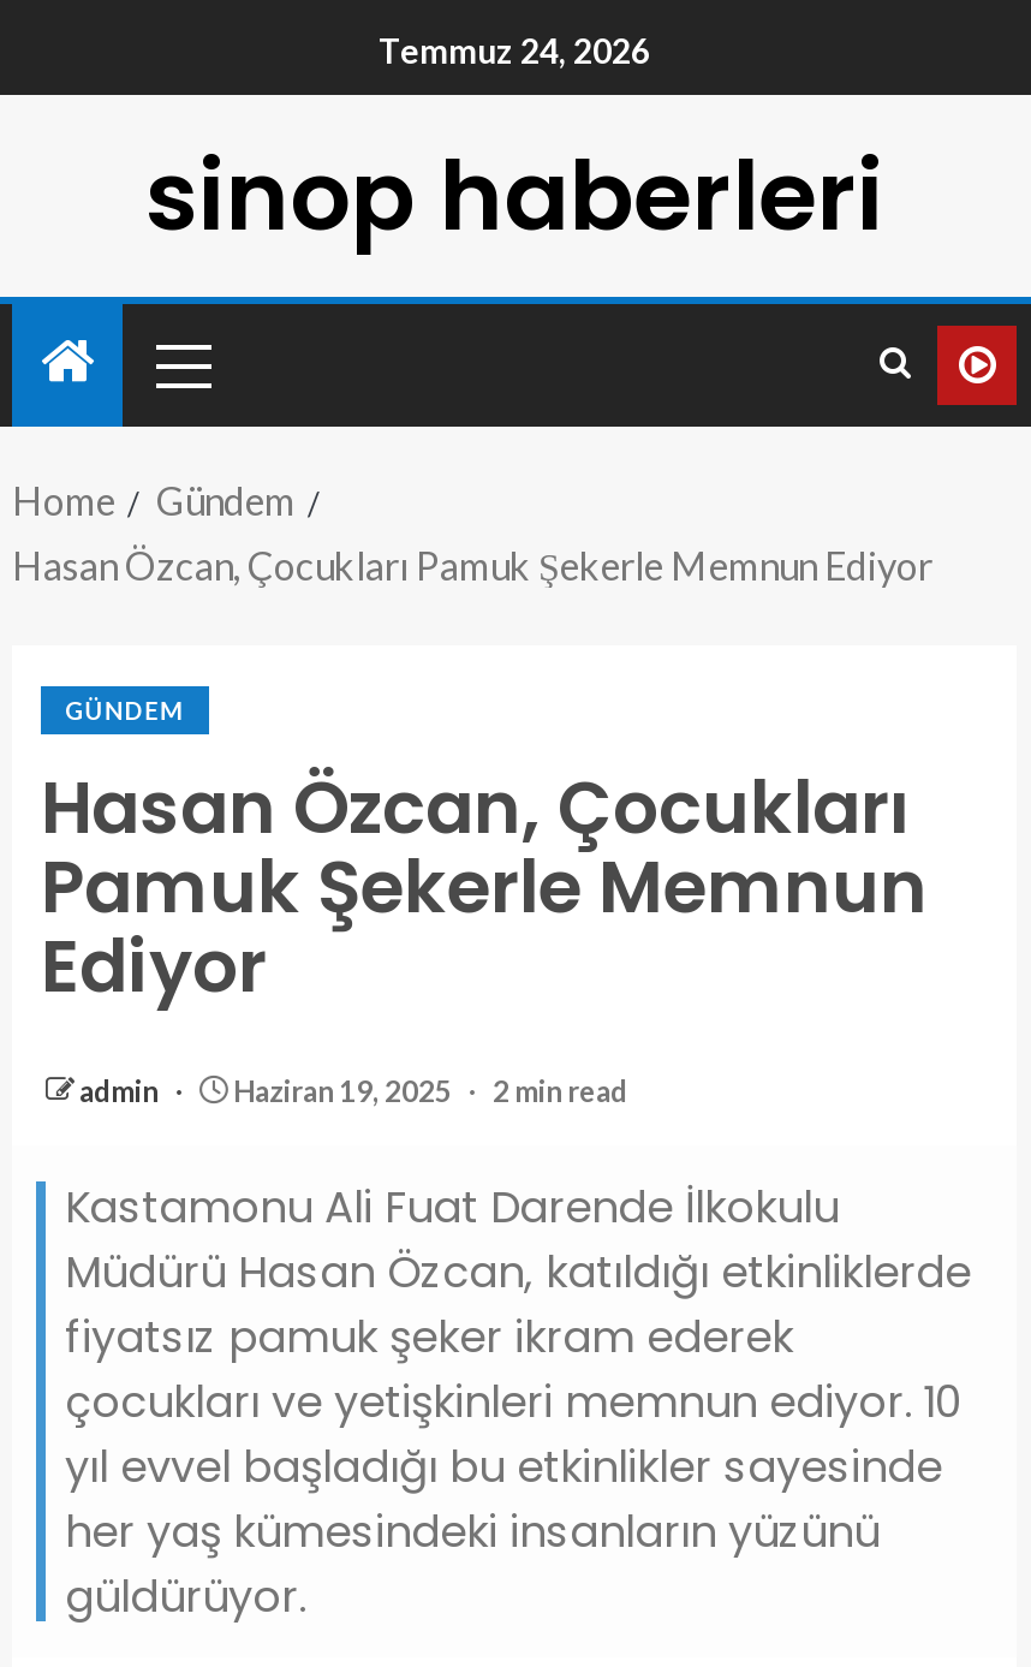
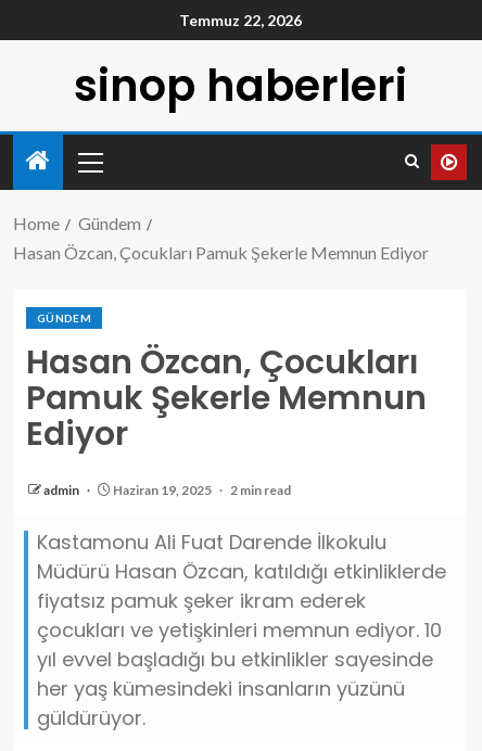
[379,30,650,71] Temmuz 24, 2026 -> [179,11,301,29] Temmuz 22, 2026

